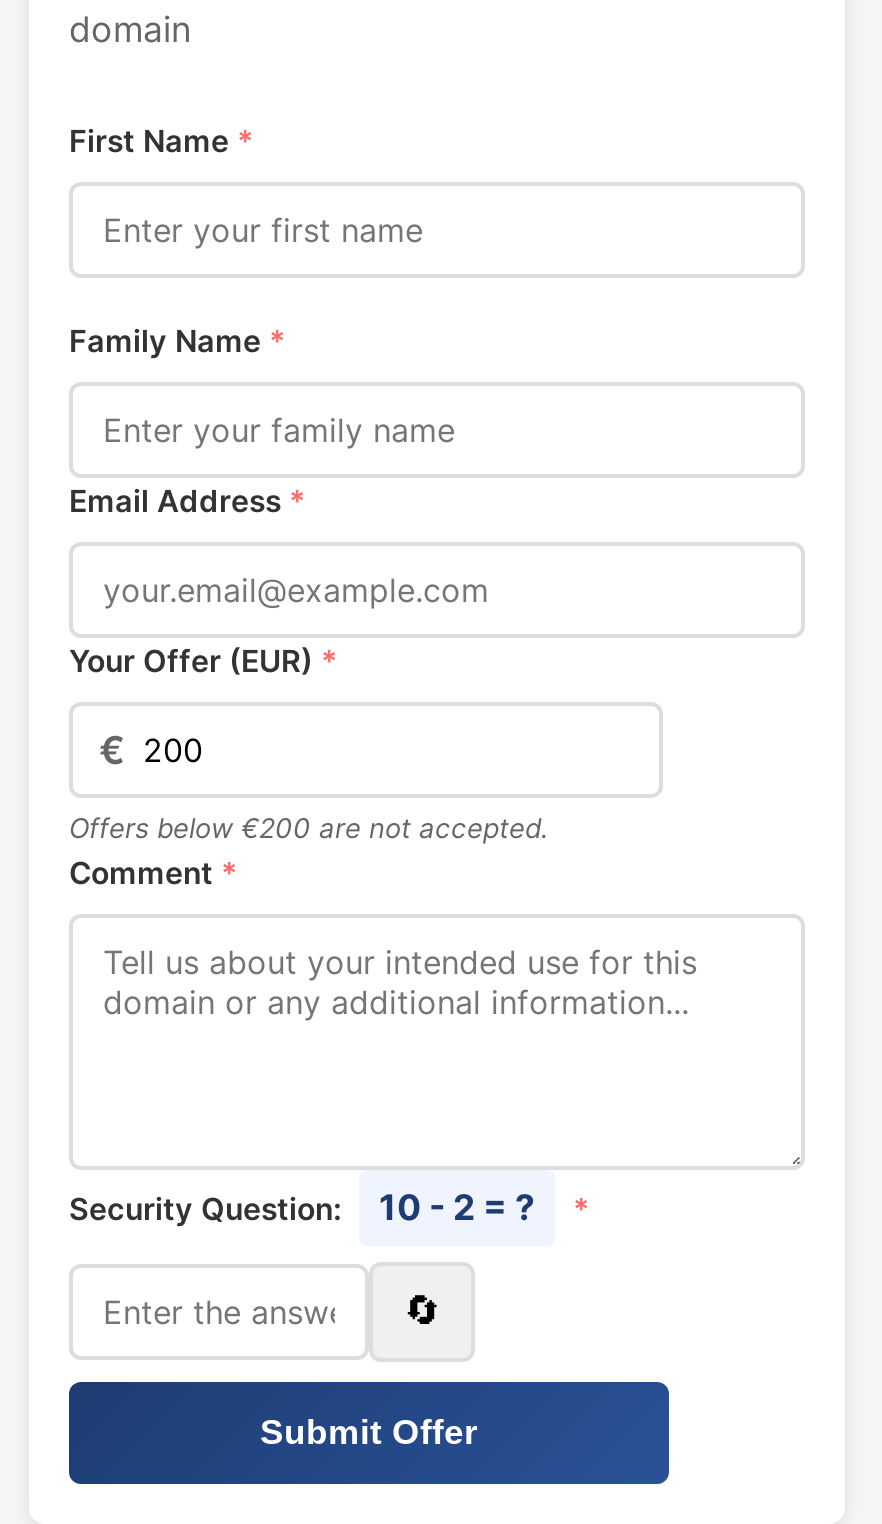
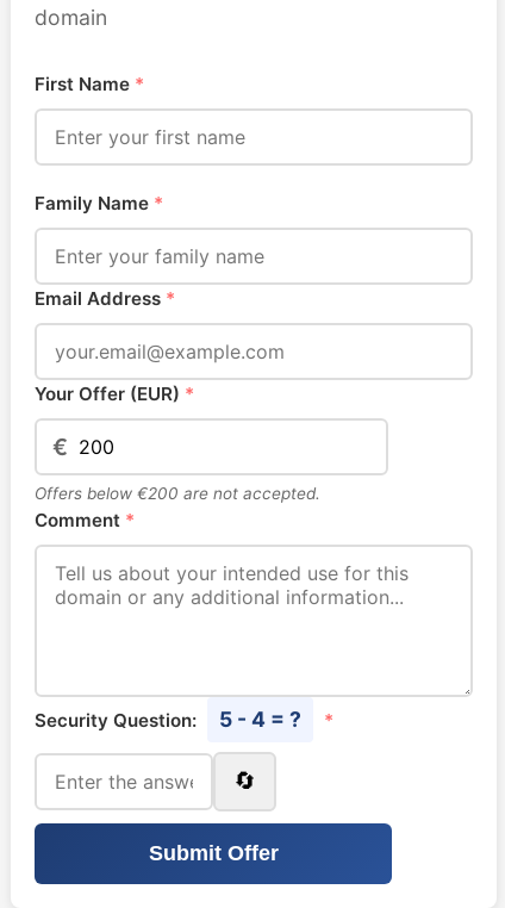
[379,1186,535,1228] 10 - 2 = ? -> [219,707,301,732] 5 - 4 = ?

